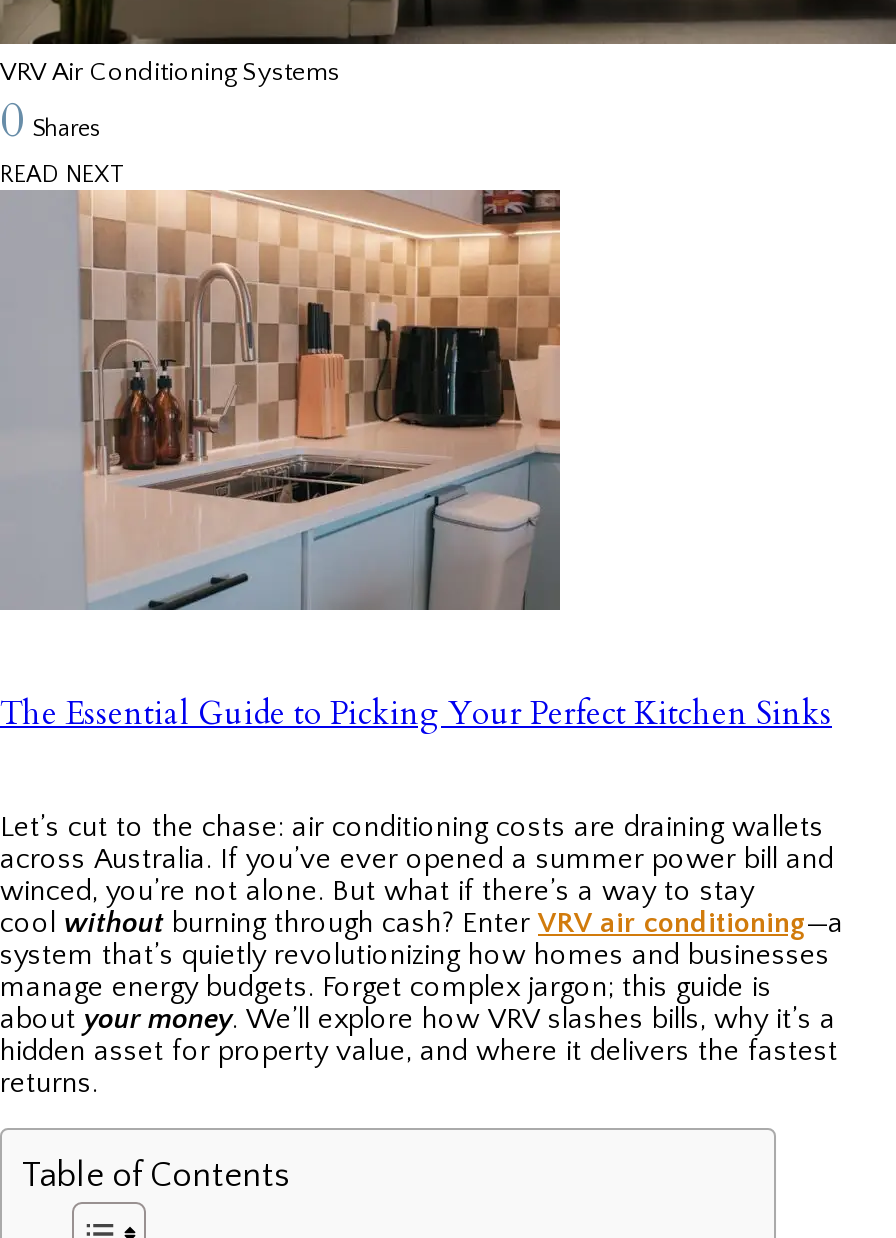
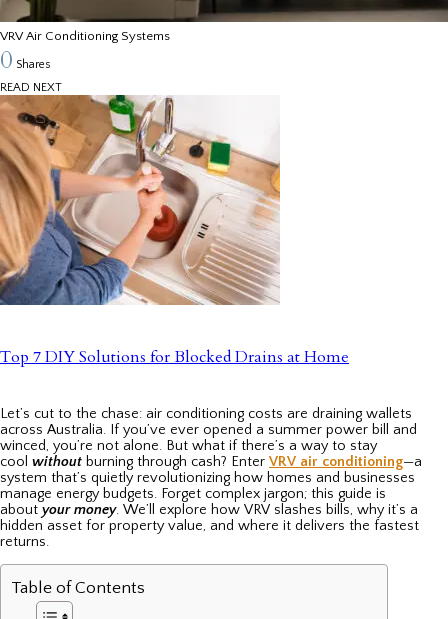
[6,188,562,612] [image] -> [3,94,280,306] [image]
[0,693,832,737] The Essential Guide to Picking Your Perfect Kitchen Sinks -> [0,346,349,368] Top 7 DIY Solutions for Blocked Drains at Home

